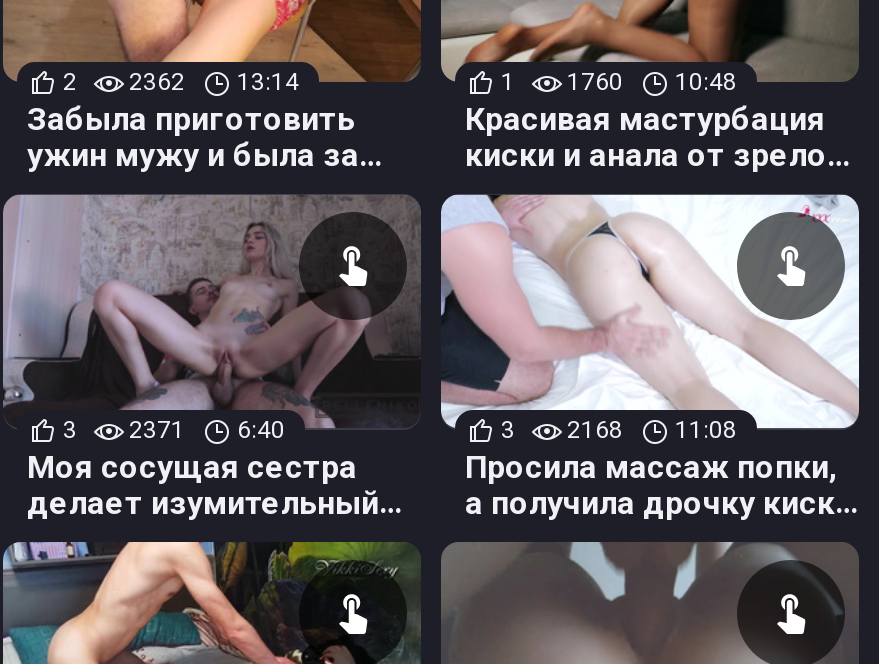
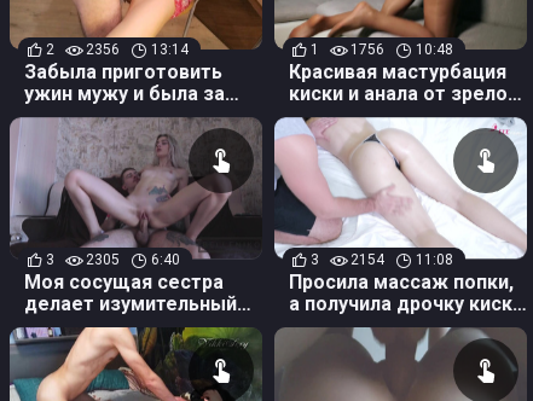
[63,68,299,96] 2 2362 13:14 -> [46,41,189,58] 2 2356 13:14
[501,68,737,96] 1 1760 10:48 -> [311,41,453,58] 1 1756 10:48
[63,415,285,443] 3 2371 6:40 -> [46,251,180,268] 3 2305 6:40
[501,415,737,443] 3 2168 11:08 -> [311,251,453,268] 3 2154 11:08

